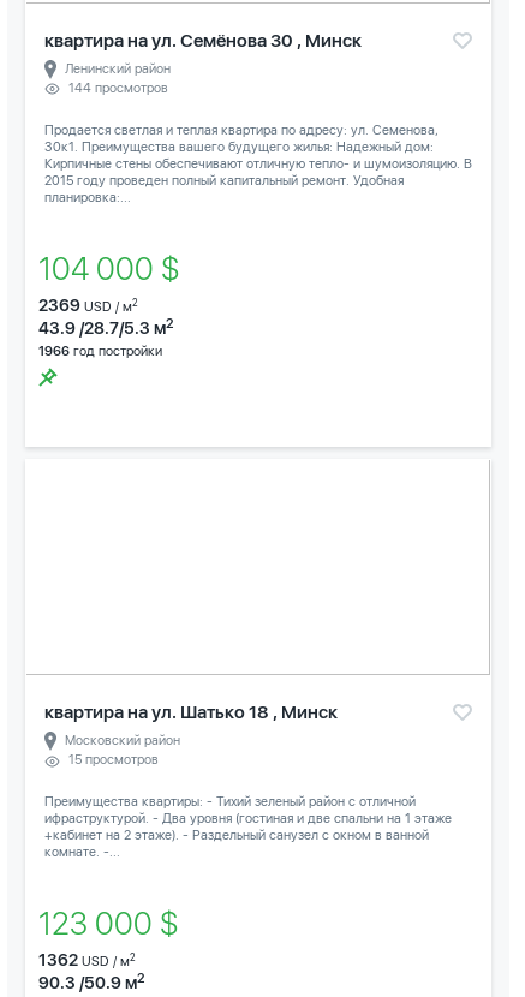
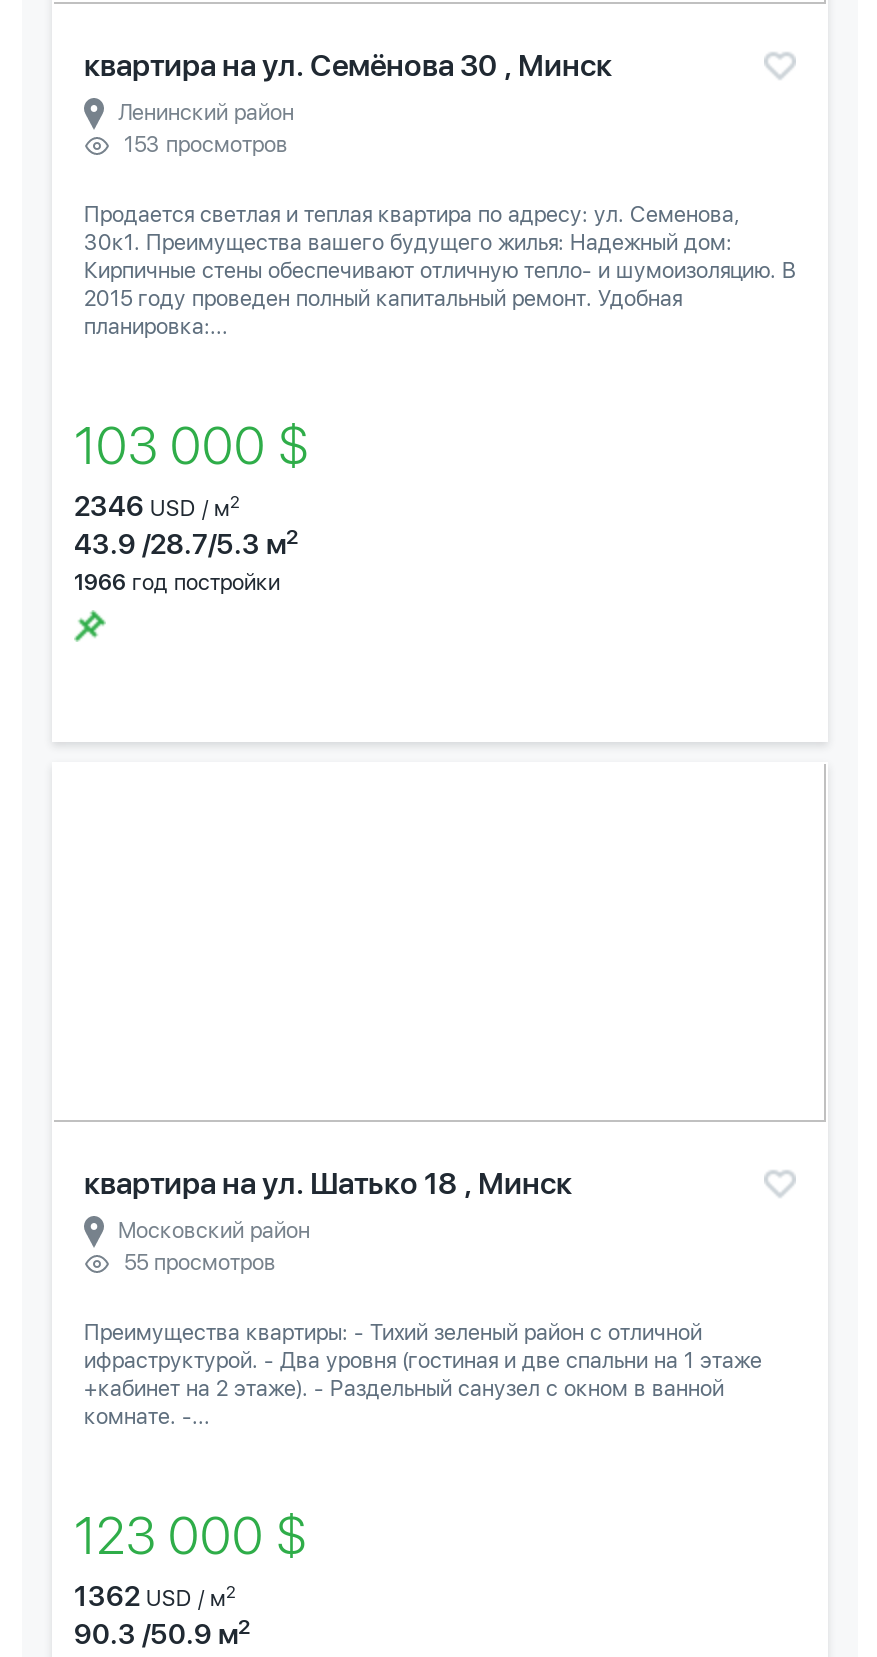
[68,81,168,96] 144 просмотров -> [124,132,288,158] 153 просмотров
[38,250,193,287] 104 000 $ -> [74,414,332,476] 103 000 $
[38,296,138,315] 2369 USD / м2 -> [74,490,240,522] 2346 USD / м2
[68,752,159,768] 15 просмотров -> [124,1250,276,1276] 55 просмотров

